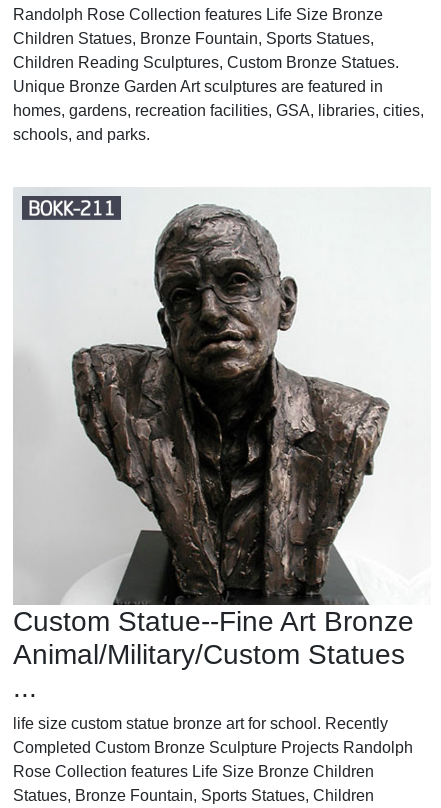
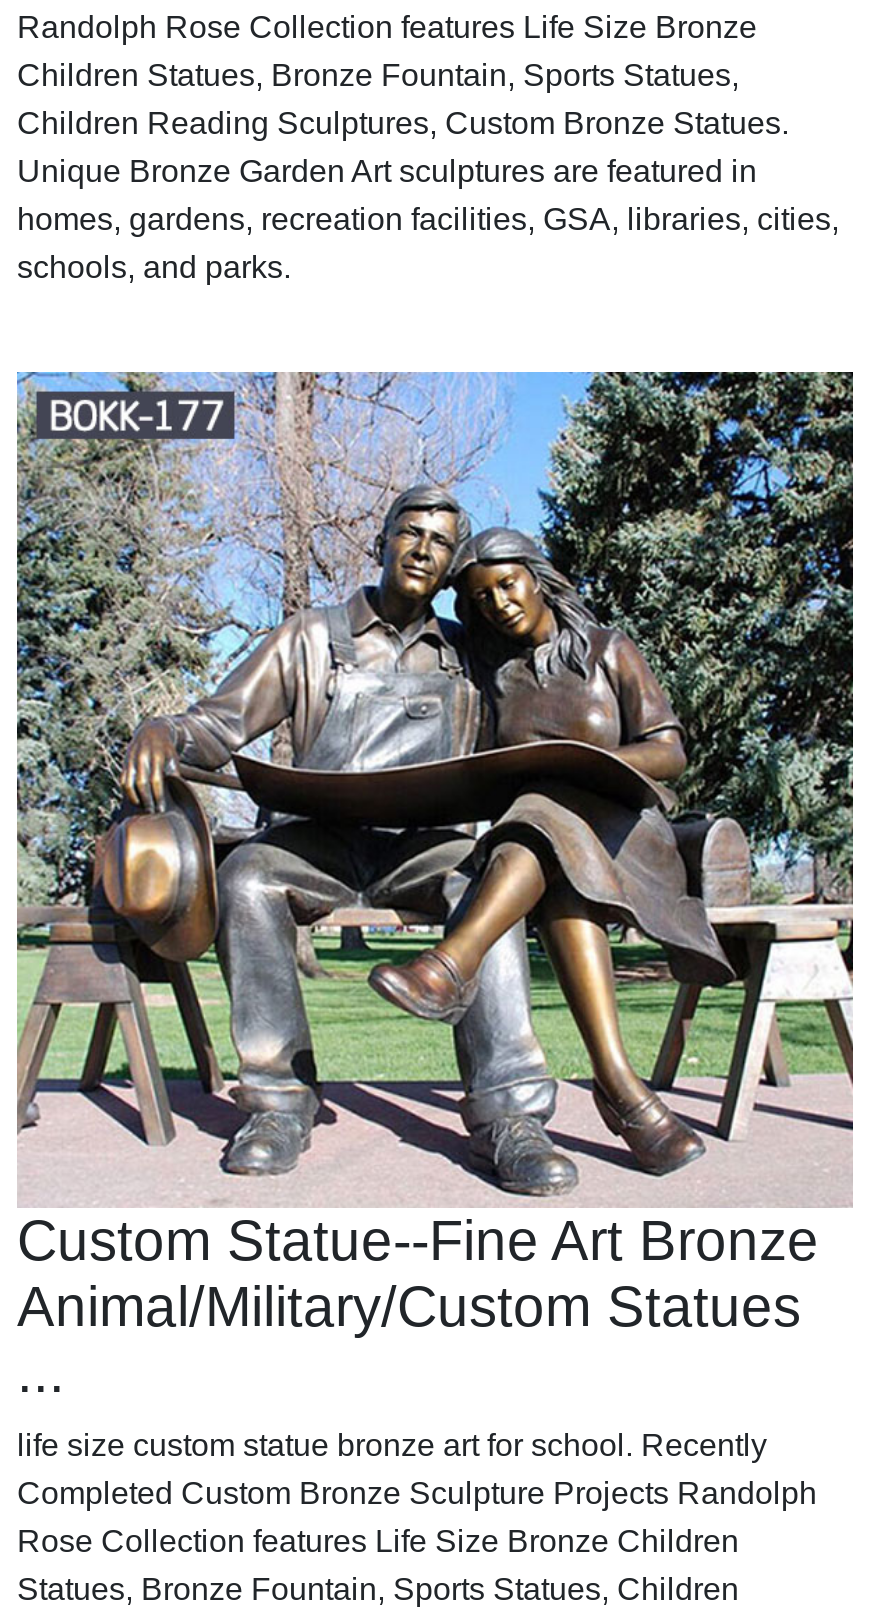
[13,187,431,604] [image] -> [15,370,855,1208] [image]

